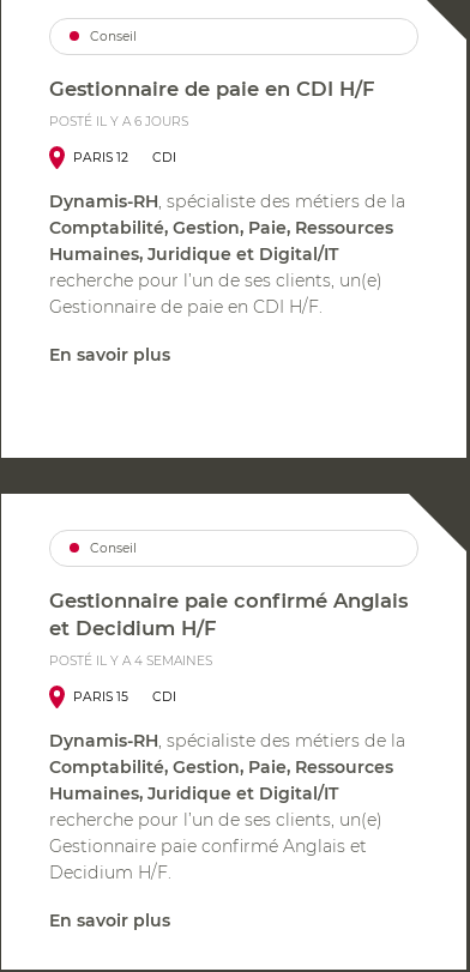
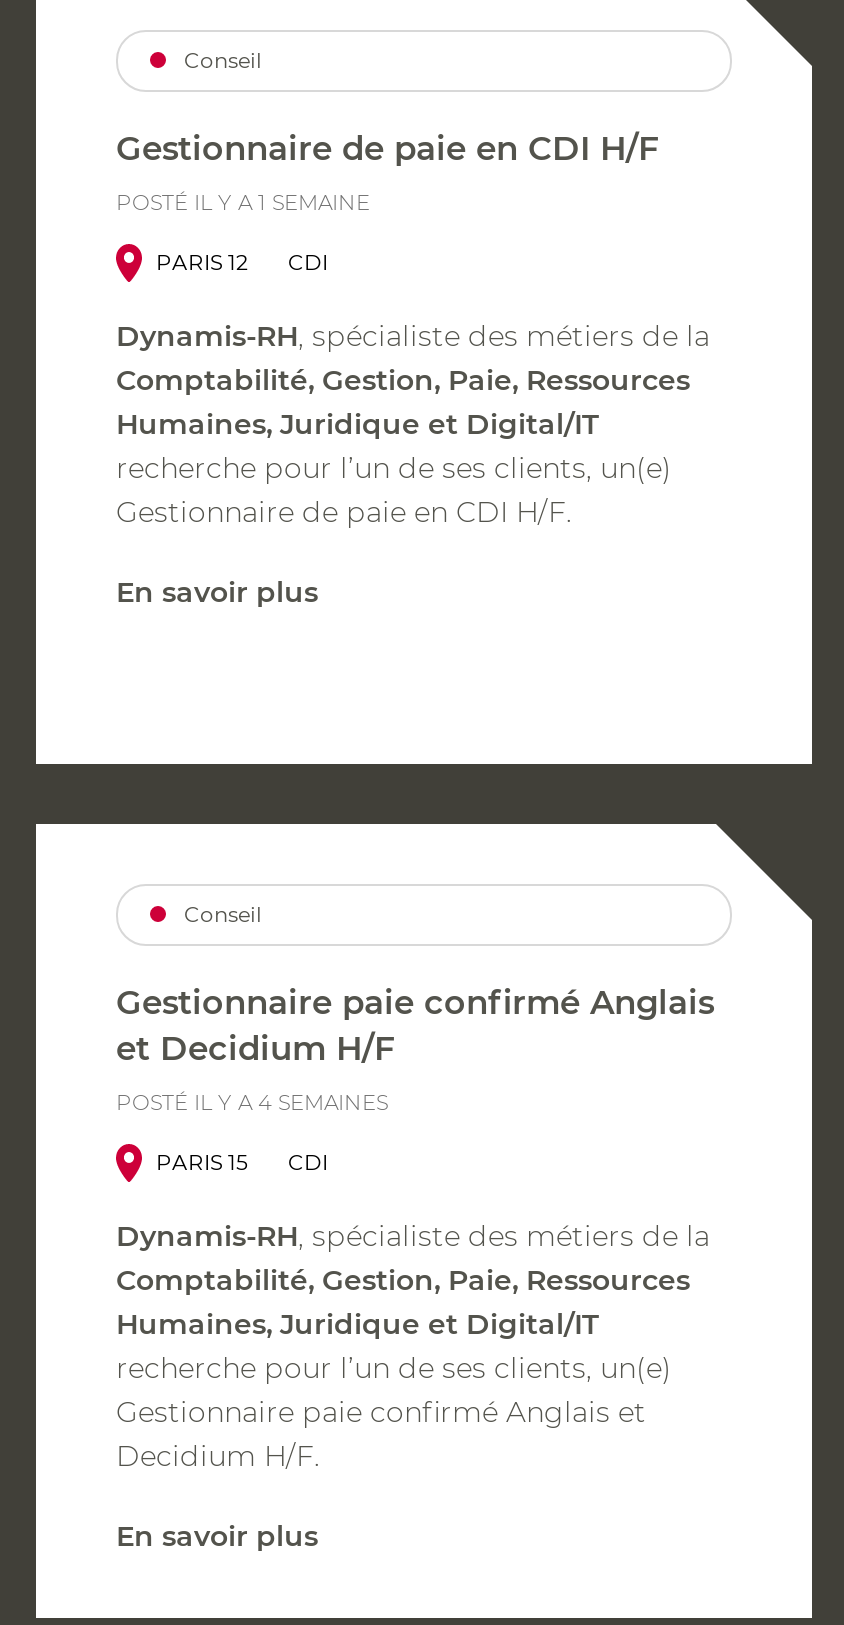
[49,114,188,130] POSTÉ IL Y A 6 JOURS -> [116,191,370,217] POSTÉ IL Y A 1 SEMAINE

